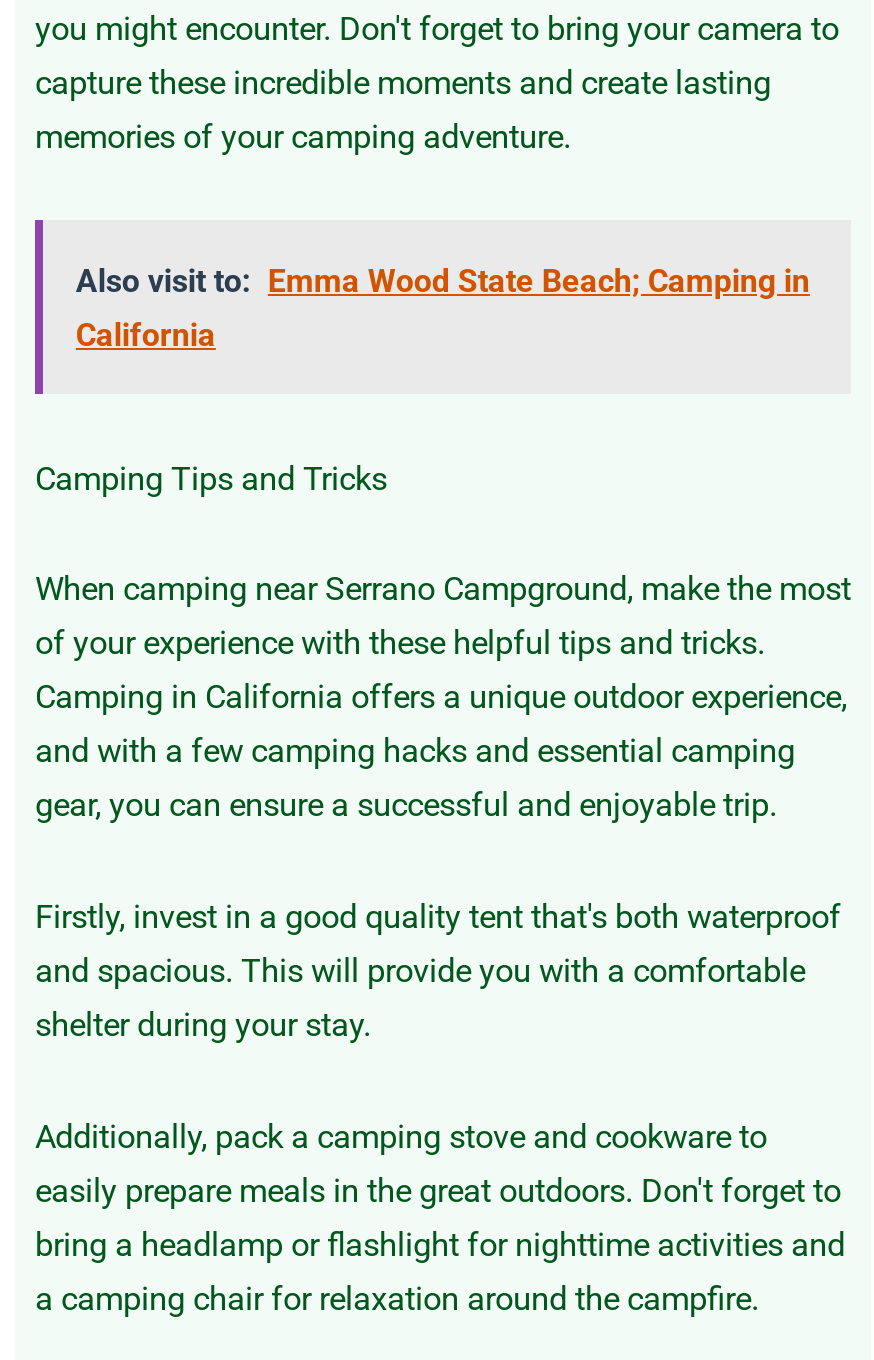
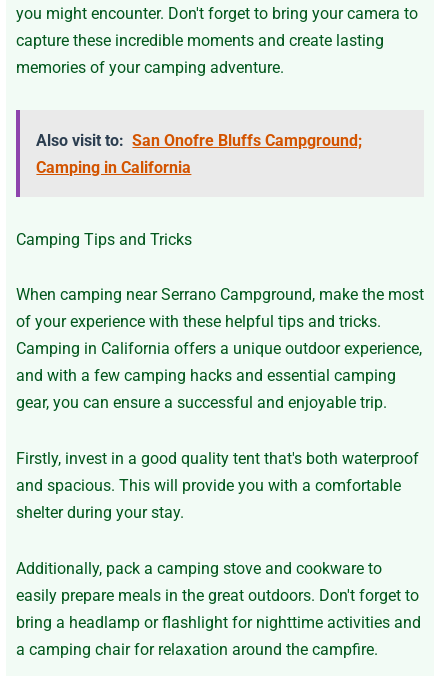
[76,261,810,353] Also visit to: Emma Wood State Beach; Camping in | California -> [36,130,362,176] Also visit to: San Onofre Bluffs Campground; | Camping in California

